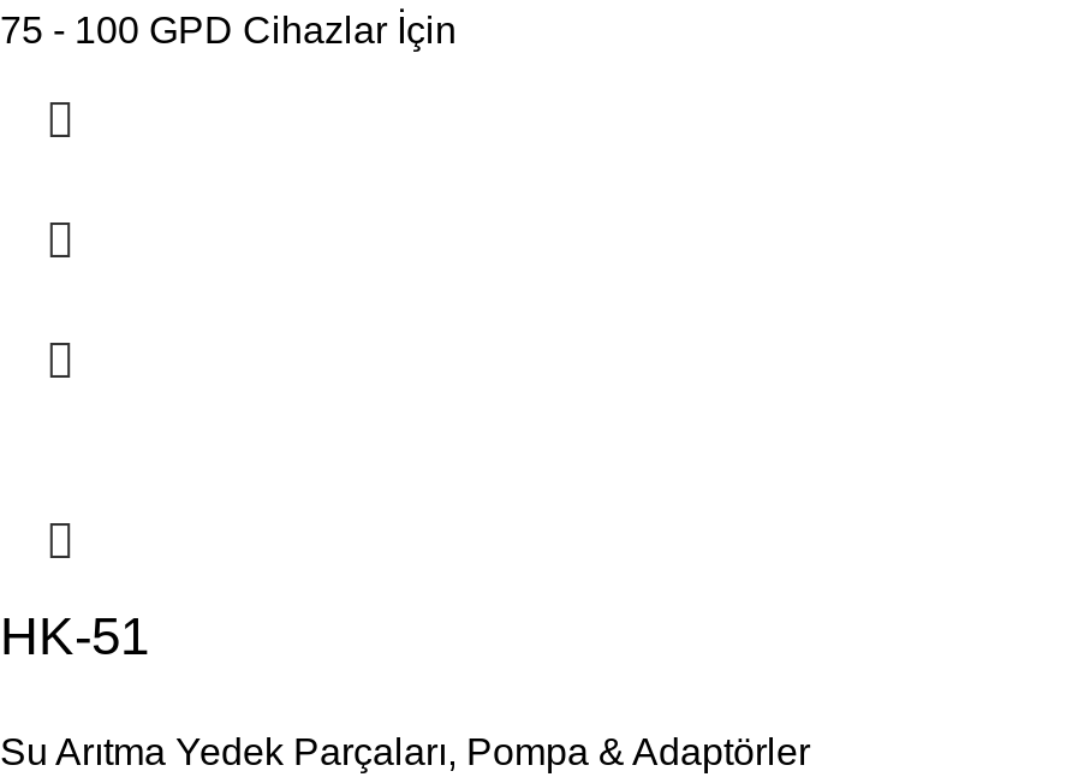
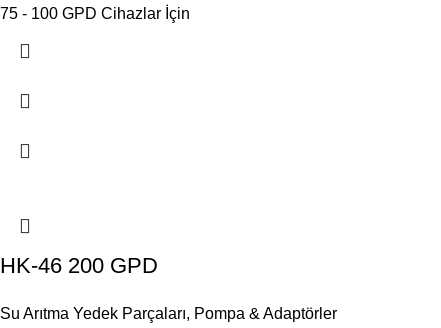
[0,607,149,667] HK-51 -> [0,253,158,278] HK-46 200 GPD

